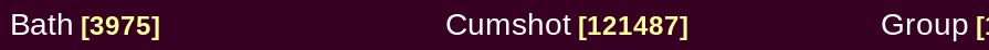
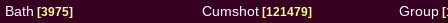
[445,7,688,41] Cumshot [121487] -> [202,3,312,19] Cumshot [121479]

